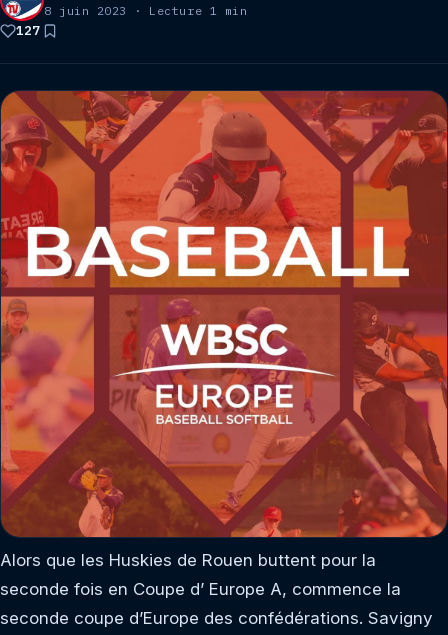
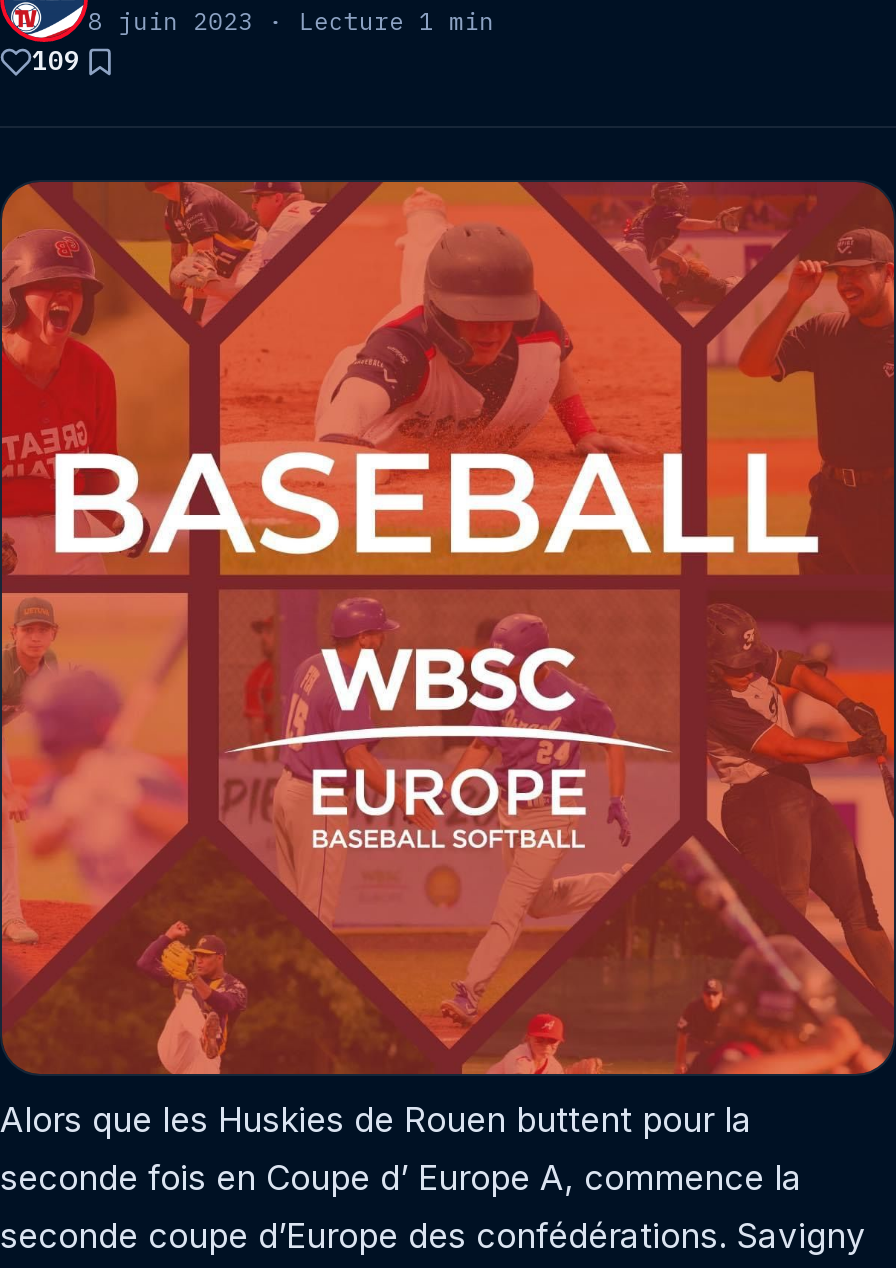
[16,22,40,39] 127 -> [32,44,80,78] 109

